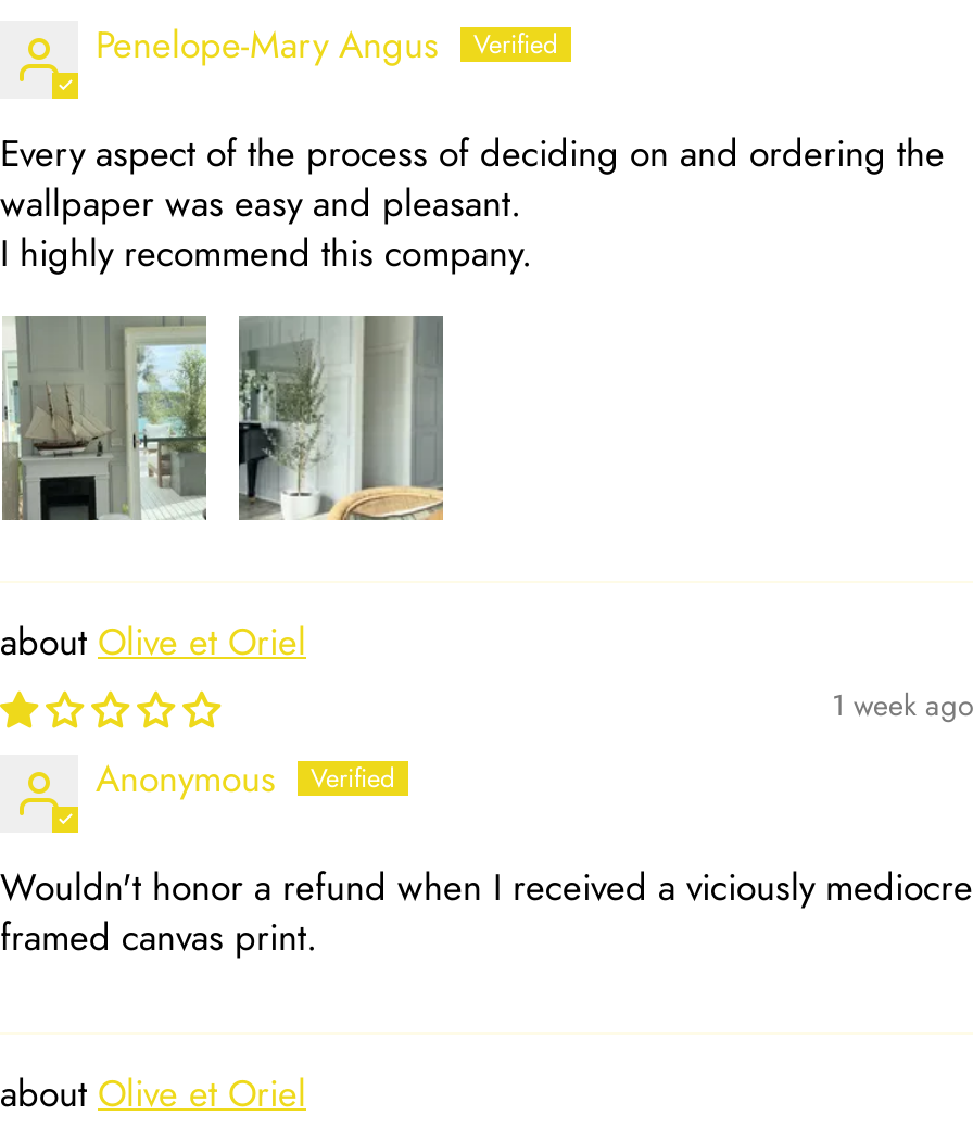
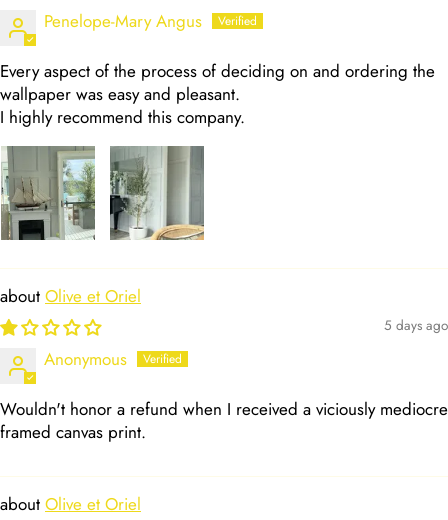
[832,684,973,727] 1 week ago -> [384,315,448,335] 5 days ago

